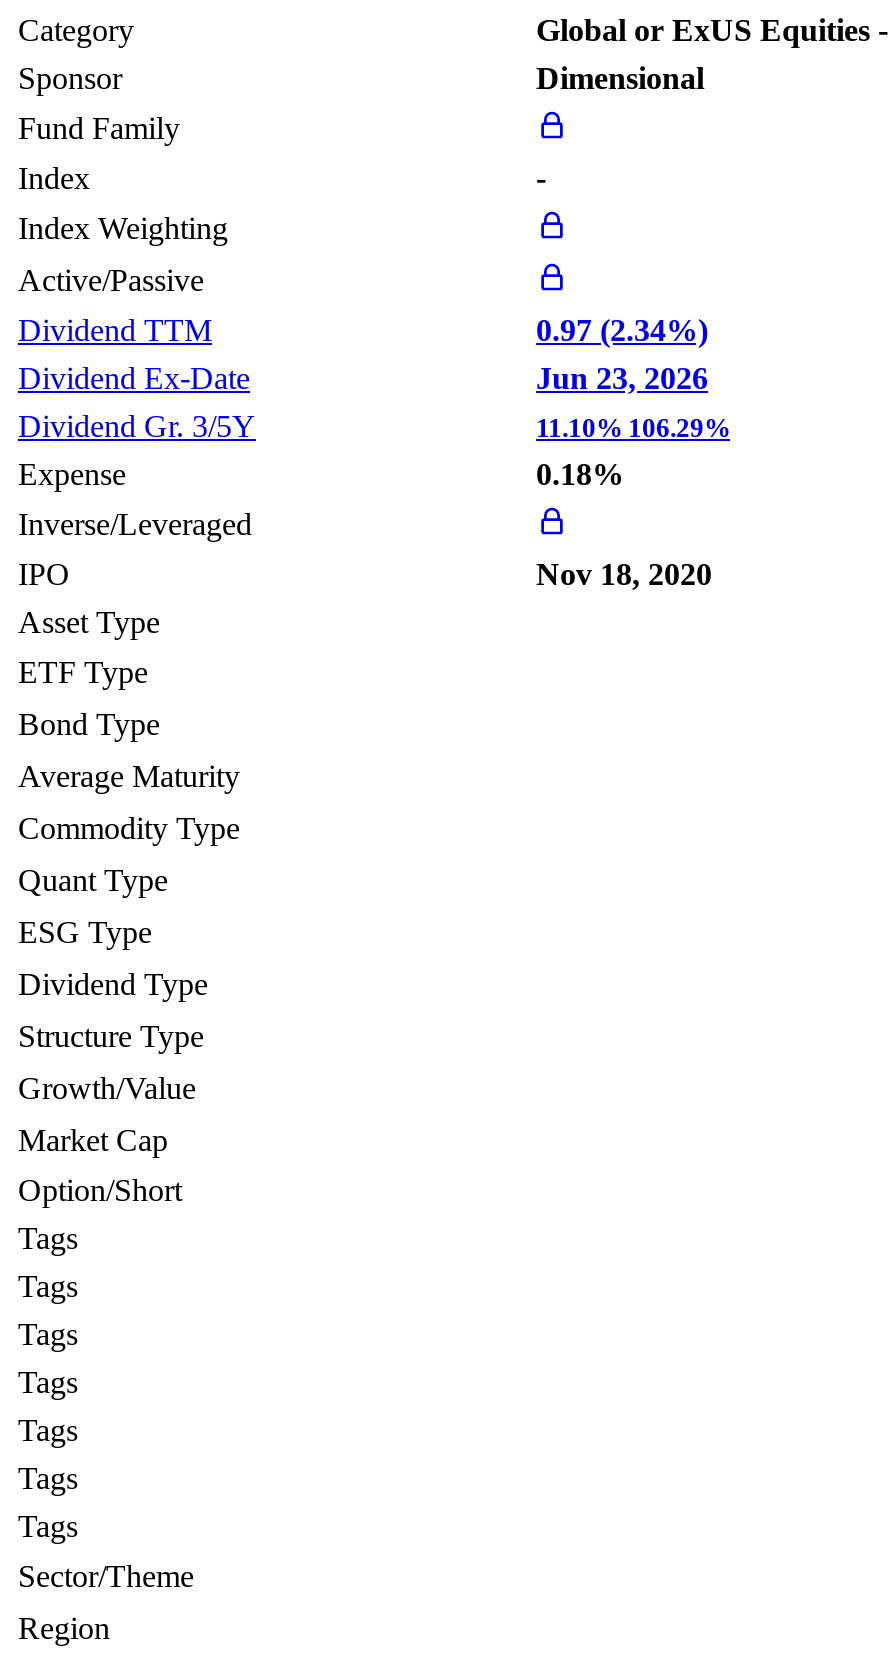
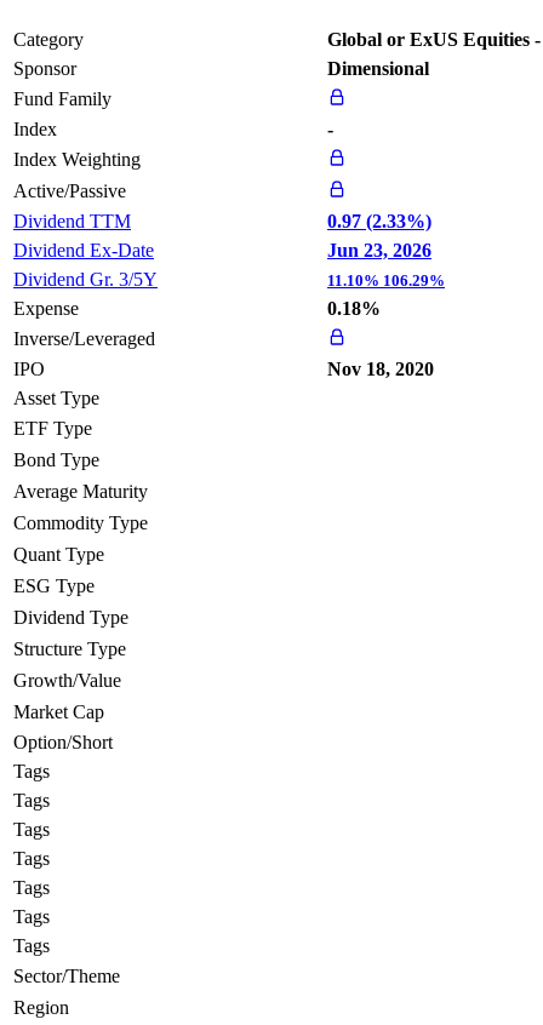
[536,313,708,347] 0.97 (2.34%) -> [327,211,431,231] 0.97 (2.33%)

